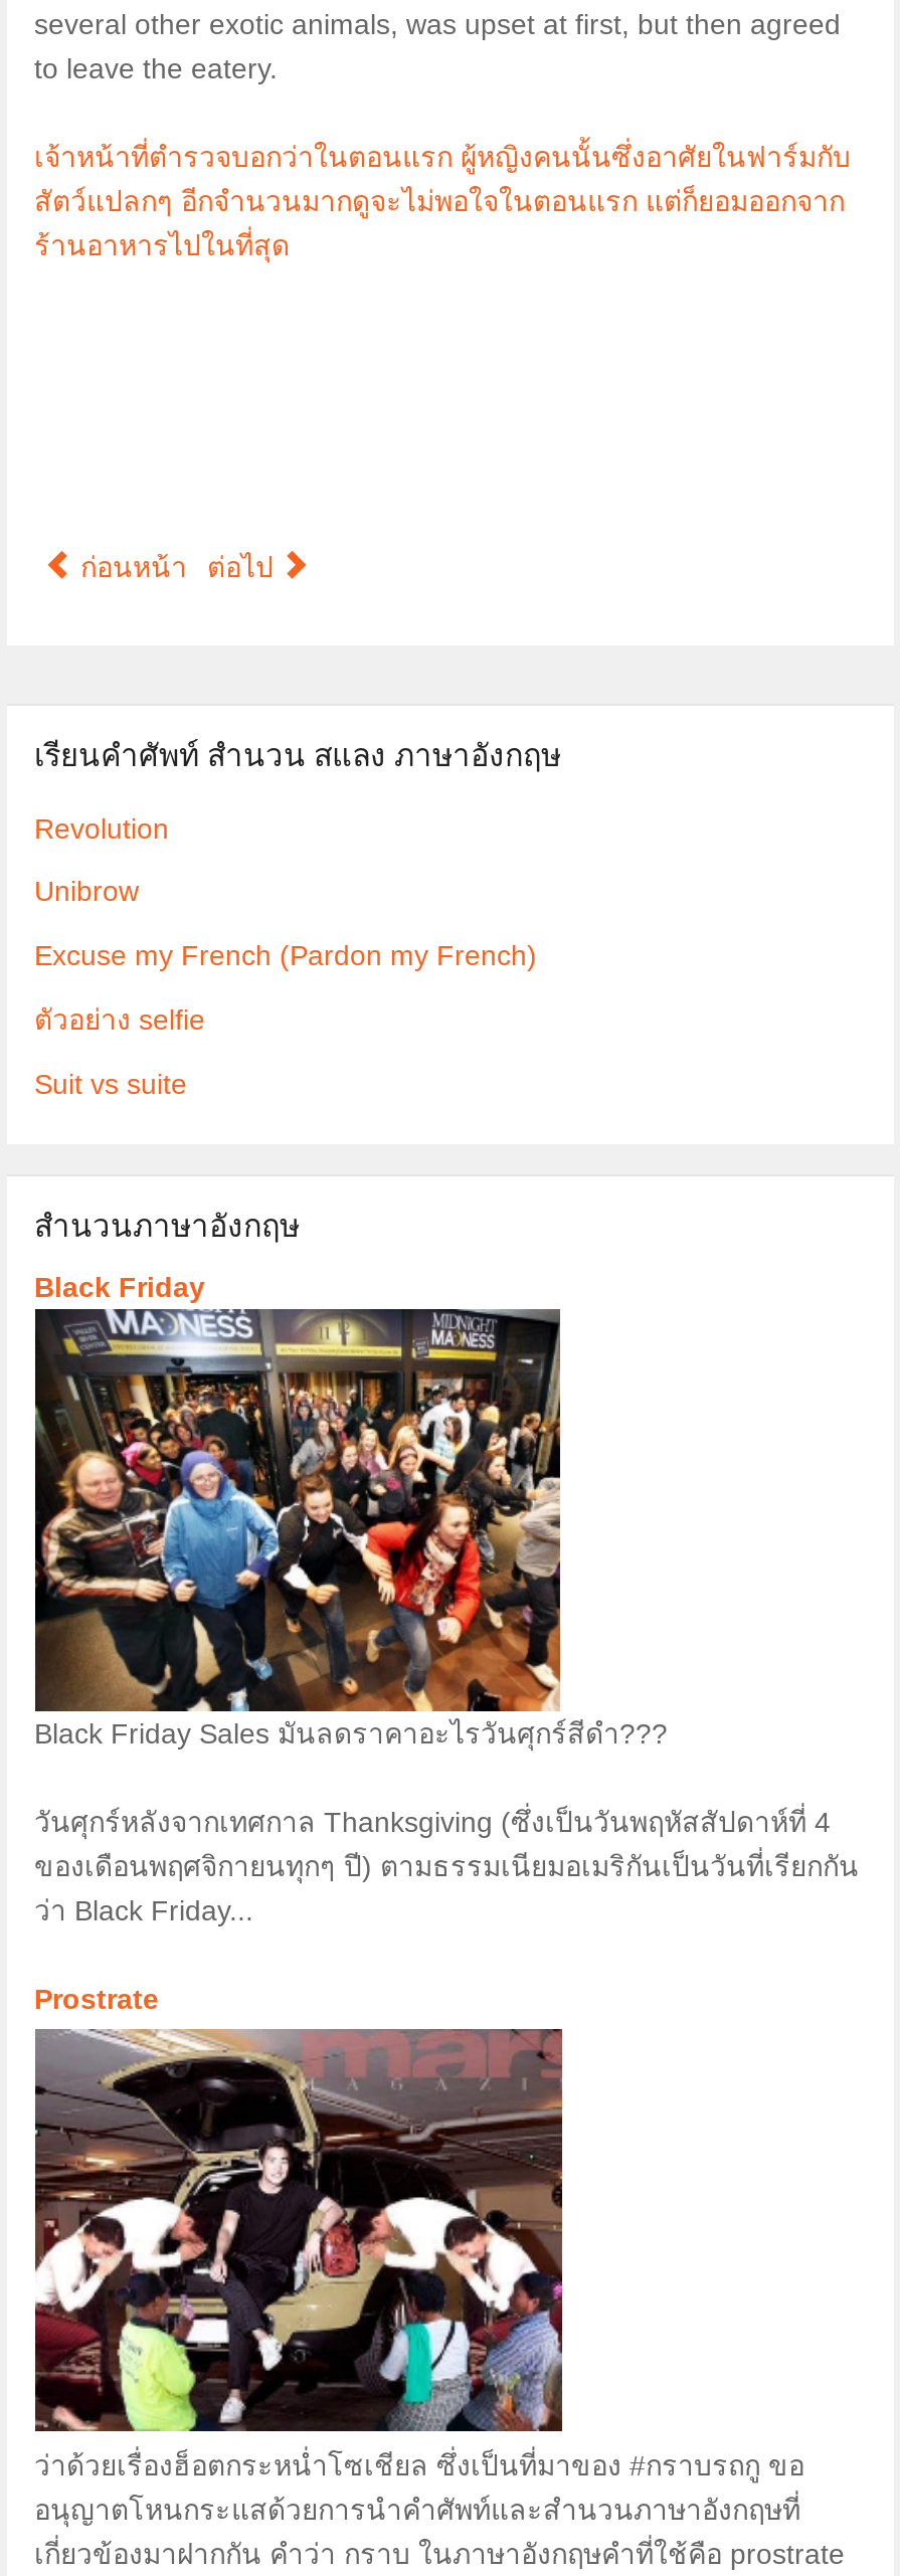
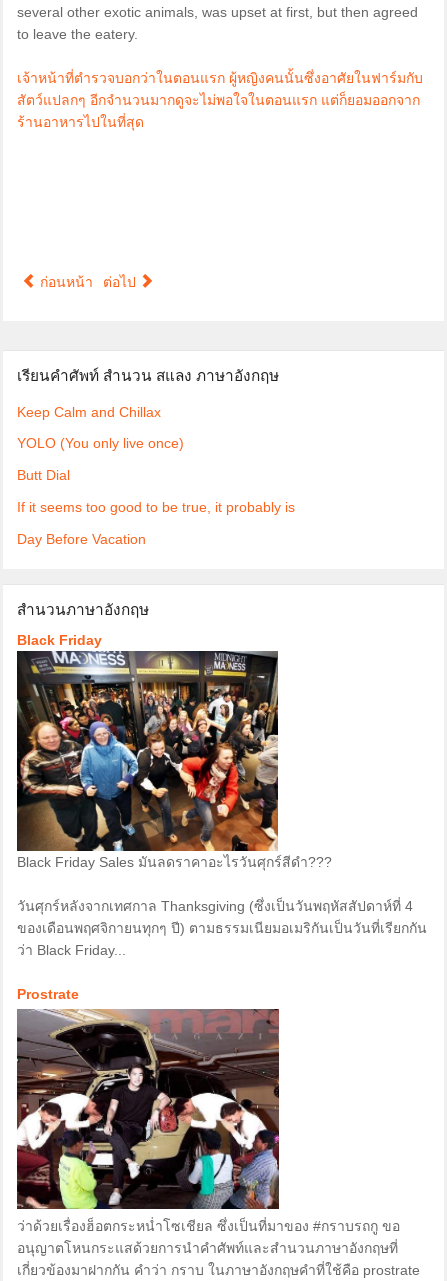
[34,812,169,844] Revolution -> [16,404,160,420] Keep Calm and Chillax
[34,876,139,908] Unibrow -> [16,435,183,451] YOLO (You only live once)
[34,940,537,972] Excuse my French (Pardon my French) -> [16,467,69,483] Butt Dial
[34,1003,205,1036] ตัวอย่าง selfie -> [16,499,294,515] If it seems too good to be true, it probably is
[34,1067,187,1100] Suit vs suite -> [16,531,145,547] Day Before Vacation

